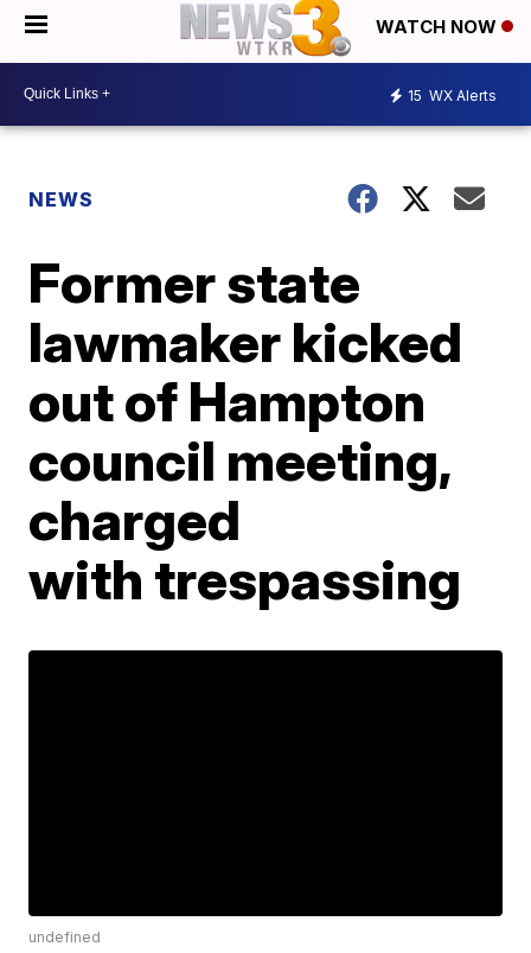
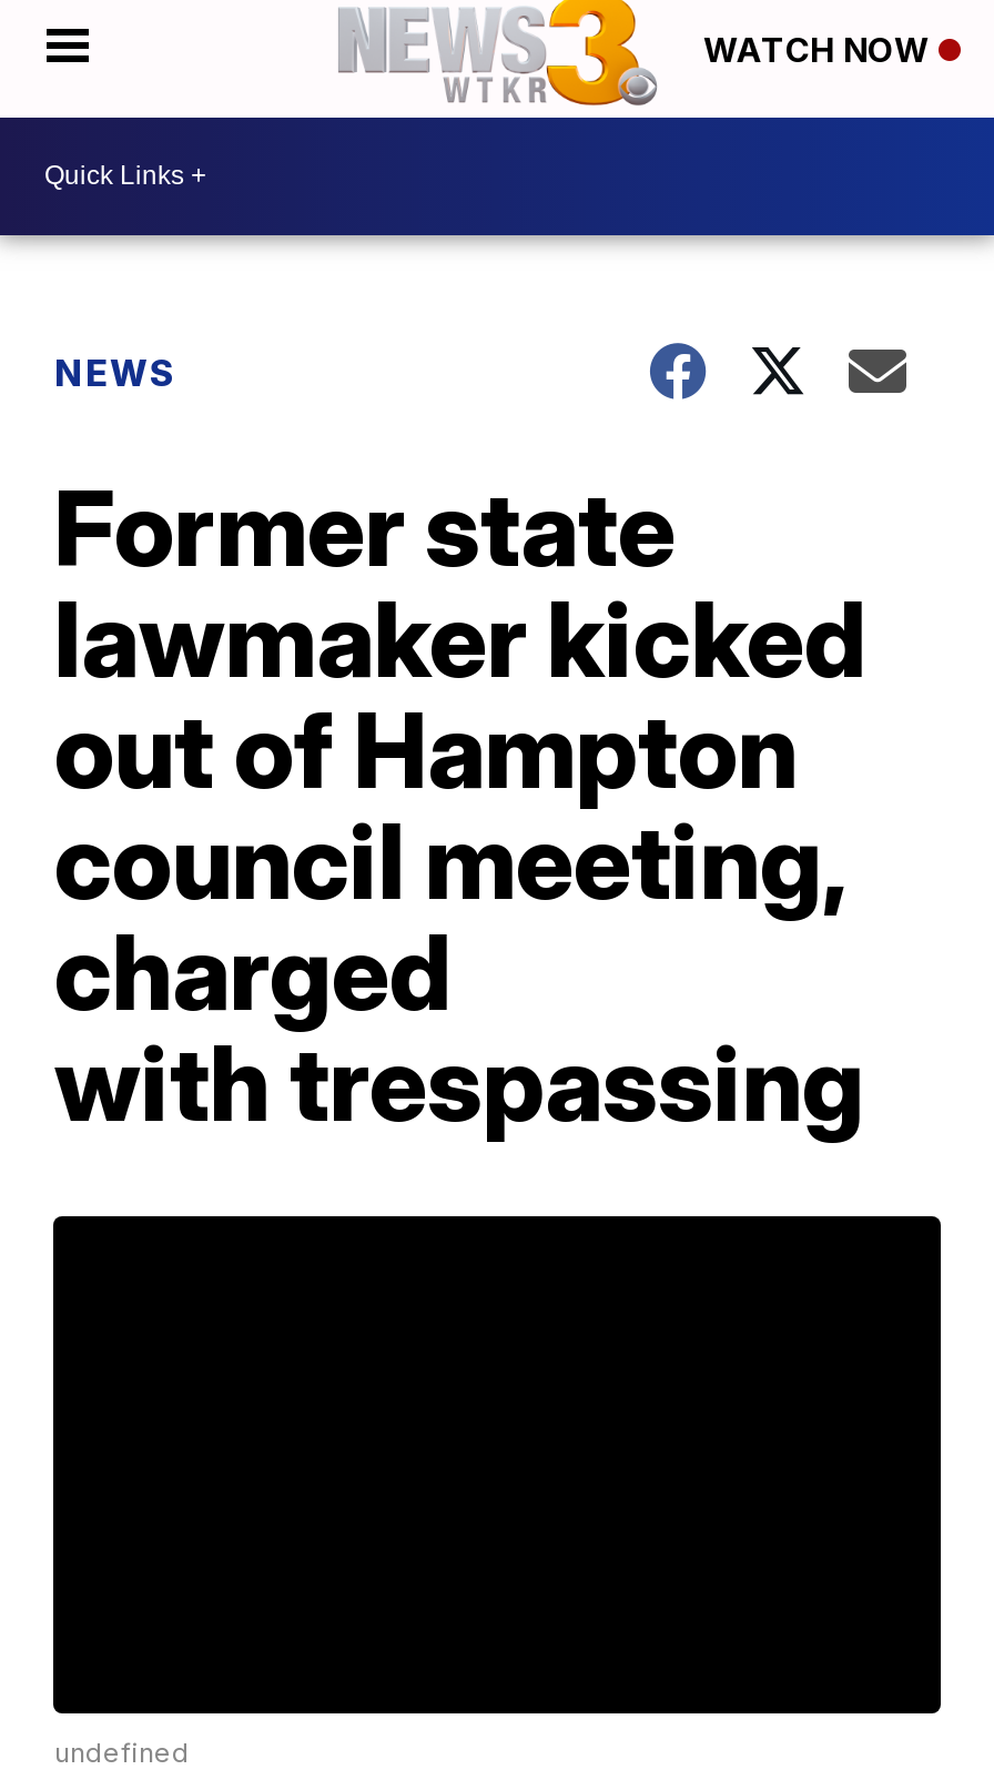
[408,87,497,105] 15 WX Alerts -> none

